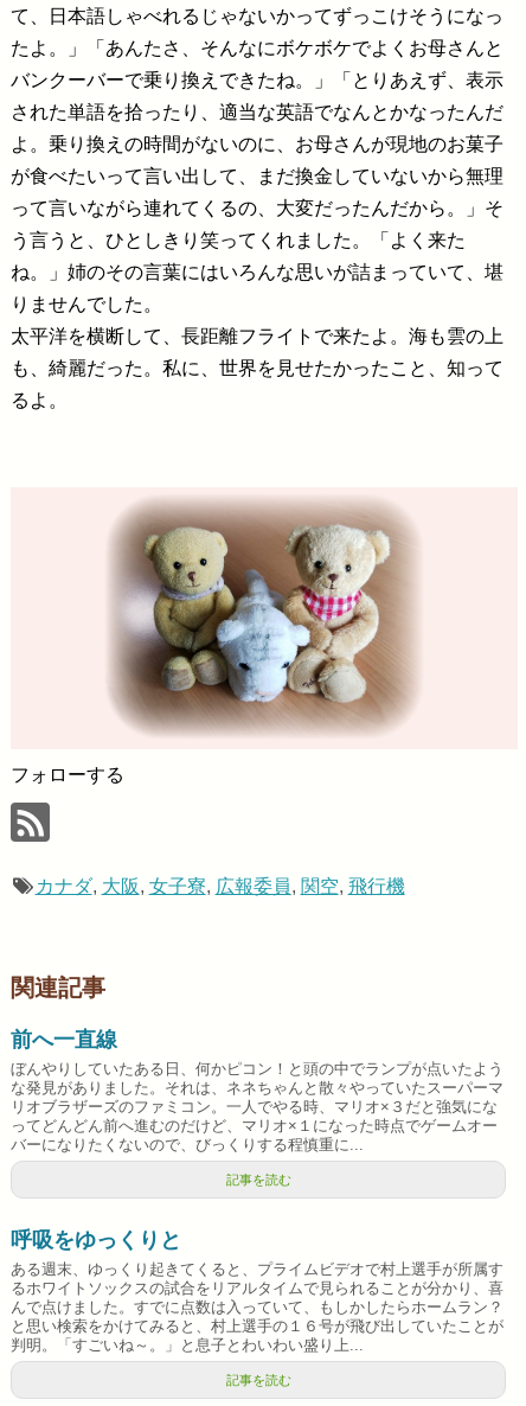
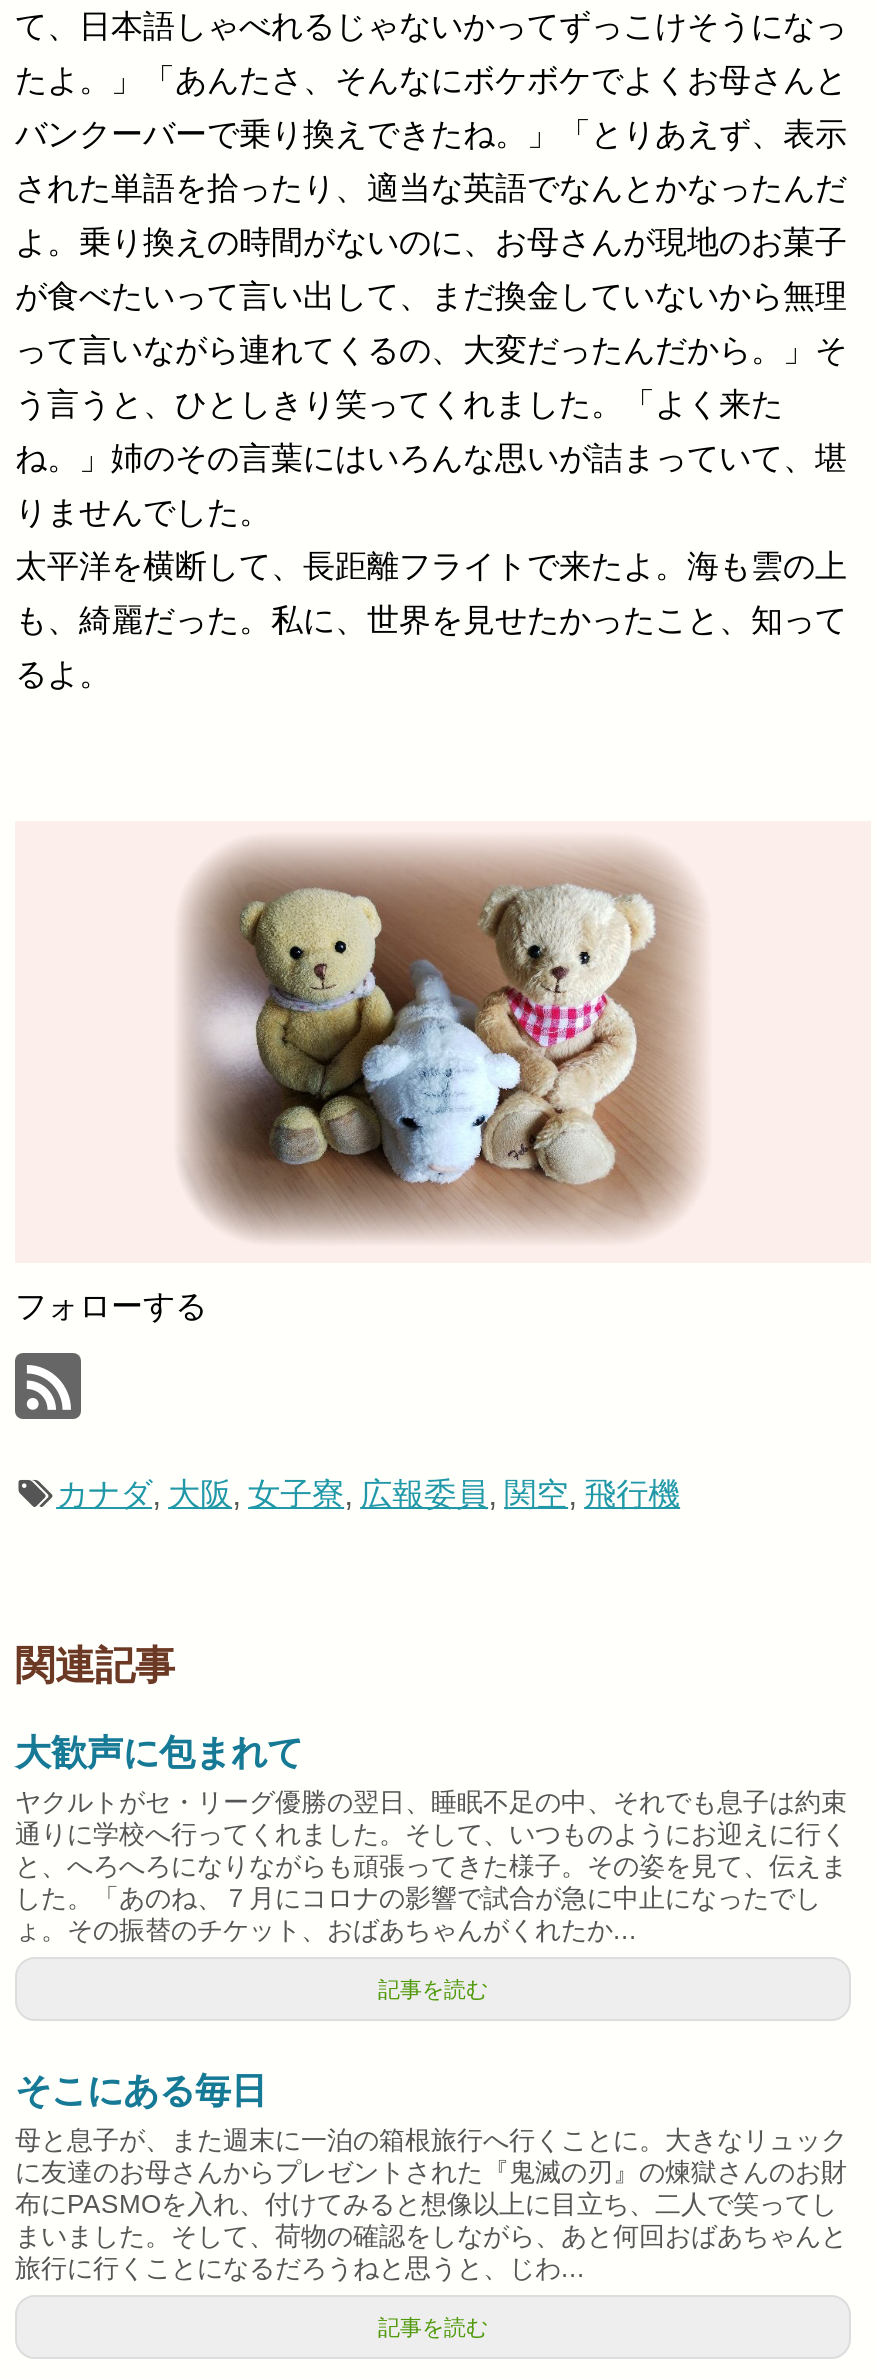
[11,1028,503,1153] 前へ一直線 | ぼんやりしていたある日、何かピコン！と頭の中でランプが点いたよう | な発見がありました。それは、ネネちゃんと散々やっていたスーパーマ | リオブラザーズのファミコン。一人でやる時、マリオ×３だと強気にな | ってどんどん前へ進むのだけど、マリオ×１になった時点でゲームオー | バーになりたくないので、びっくりする程慎重に... -> [15,1733,847,1945] 大歓声に包まれて | ヤクルトがセ・リーグ優勝の翌日、睡眠不足の中、それでも息子は約束 | 通りに学校へ行ってくれました。そして、いつものようにお迎えに行く | と、へろへろになりながらも頑張ってきた様子。その姿を見て、伝えま | した。「あのね、７月にコロナの影響で試合が急に中止になったでし | ょ。その振替のチケット、おばあちゃんがくれたか...
[11,1228,503,1354] 呼吸をゆっくりと | ある週末、ゆっくり起きてくると、プライムビデオで村上選手が所属す | るホワイトソックスの試合をリアルタイムで見られることが分かり、喜 | んで点けました。すでに点数は入っていて、もしかしたらホームラン？ | と思い検索をかけてみると、村上選手の１６号が飛び出していたことが | 判明。「すごいね～。」と息子とわいわい盛り上... -> [15,2071,847,2283] そこにある毎日 | 母と息子が、また週末に一泊の箱根旅行へ行くことに。大きなリュック | に友達のお母さんからプレゼントされた『鬼滅の刃』の煉獄さんのお財 | 布にPASMOを入れ、付けてみると想像以上に目立ち、二人で笑ってし | まいました。そして、荷物の確認をしながら、あと何回おばあちゃんと | 旅行に行くことになるだろうねと思うと、じわ...

